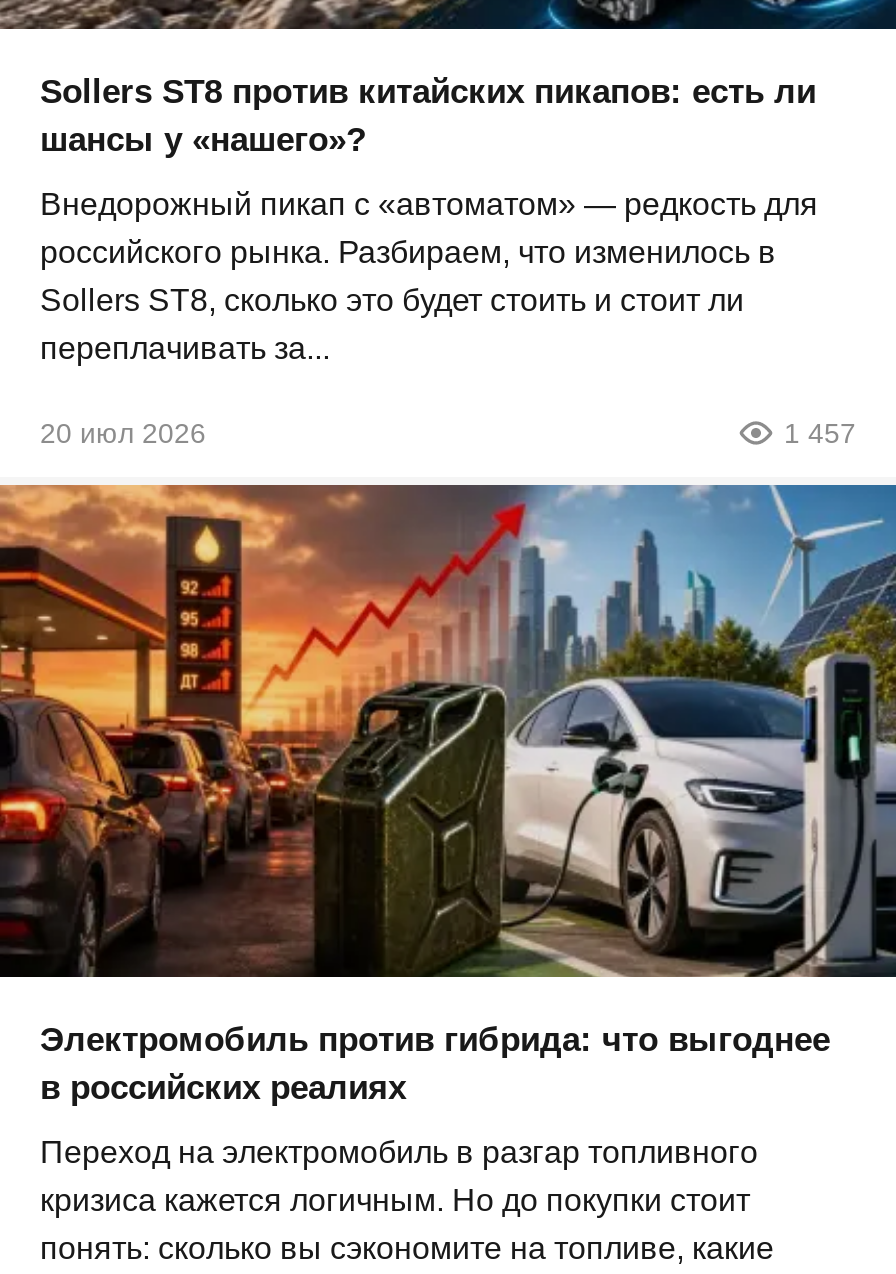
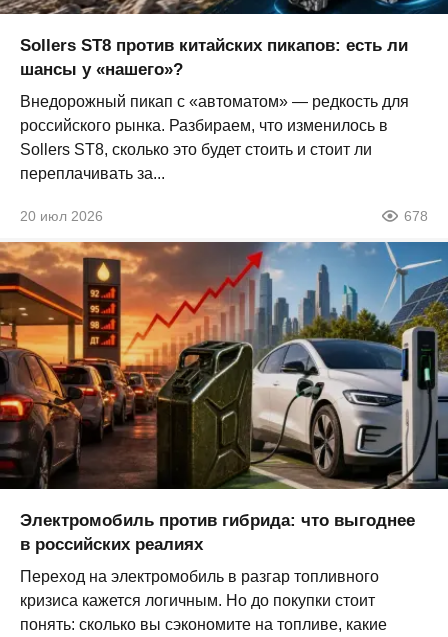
[784,417,856,449] 1 457 -> [404,208,428,224] 678

